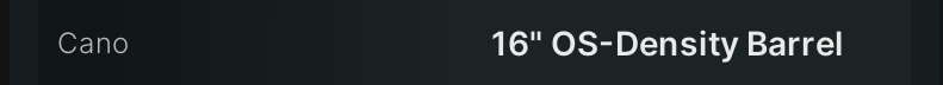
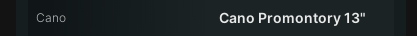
[491,24,844,64] 16" OS-Density Barrel -> [219,9,366,26] Cano Promontory 13"

